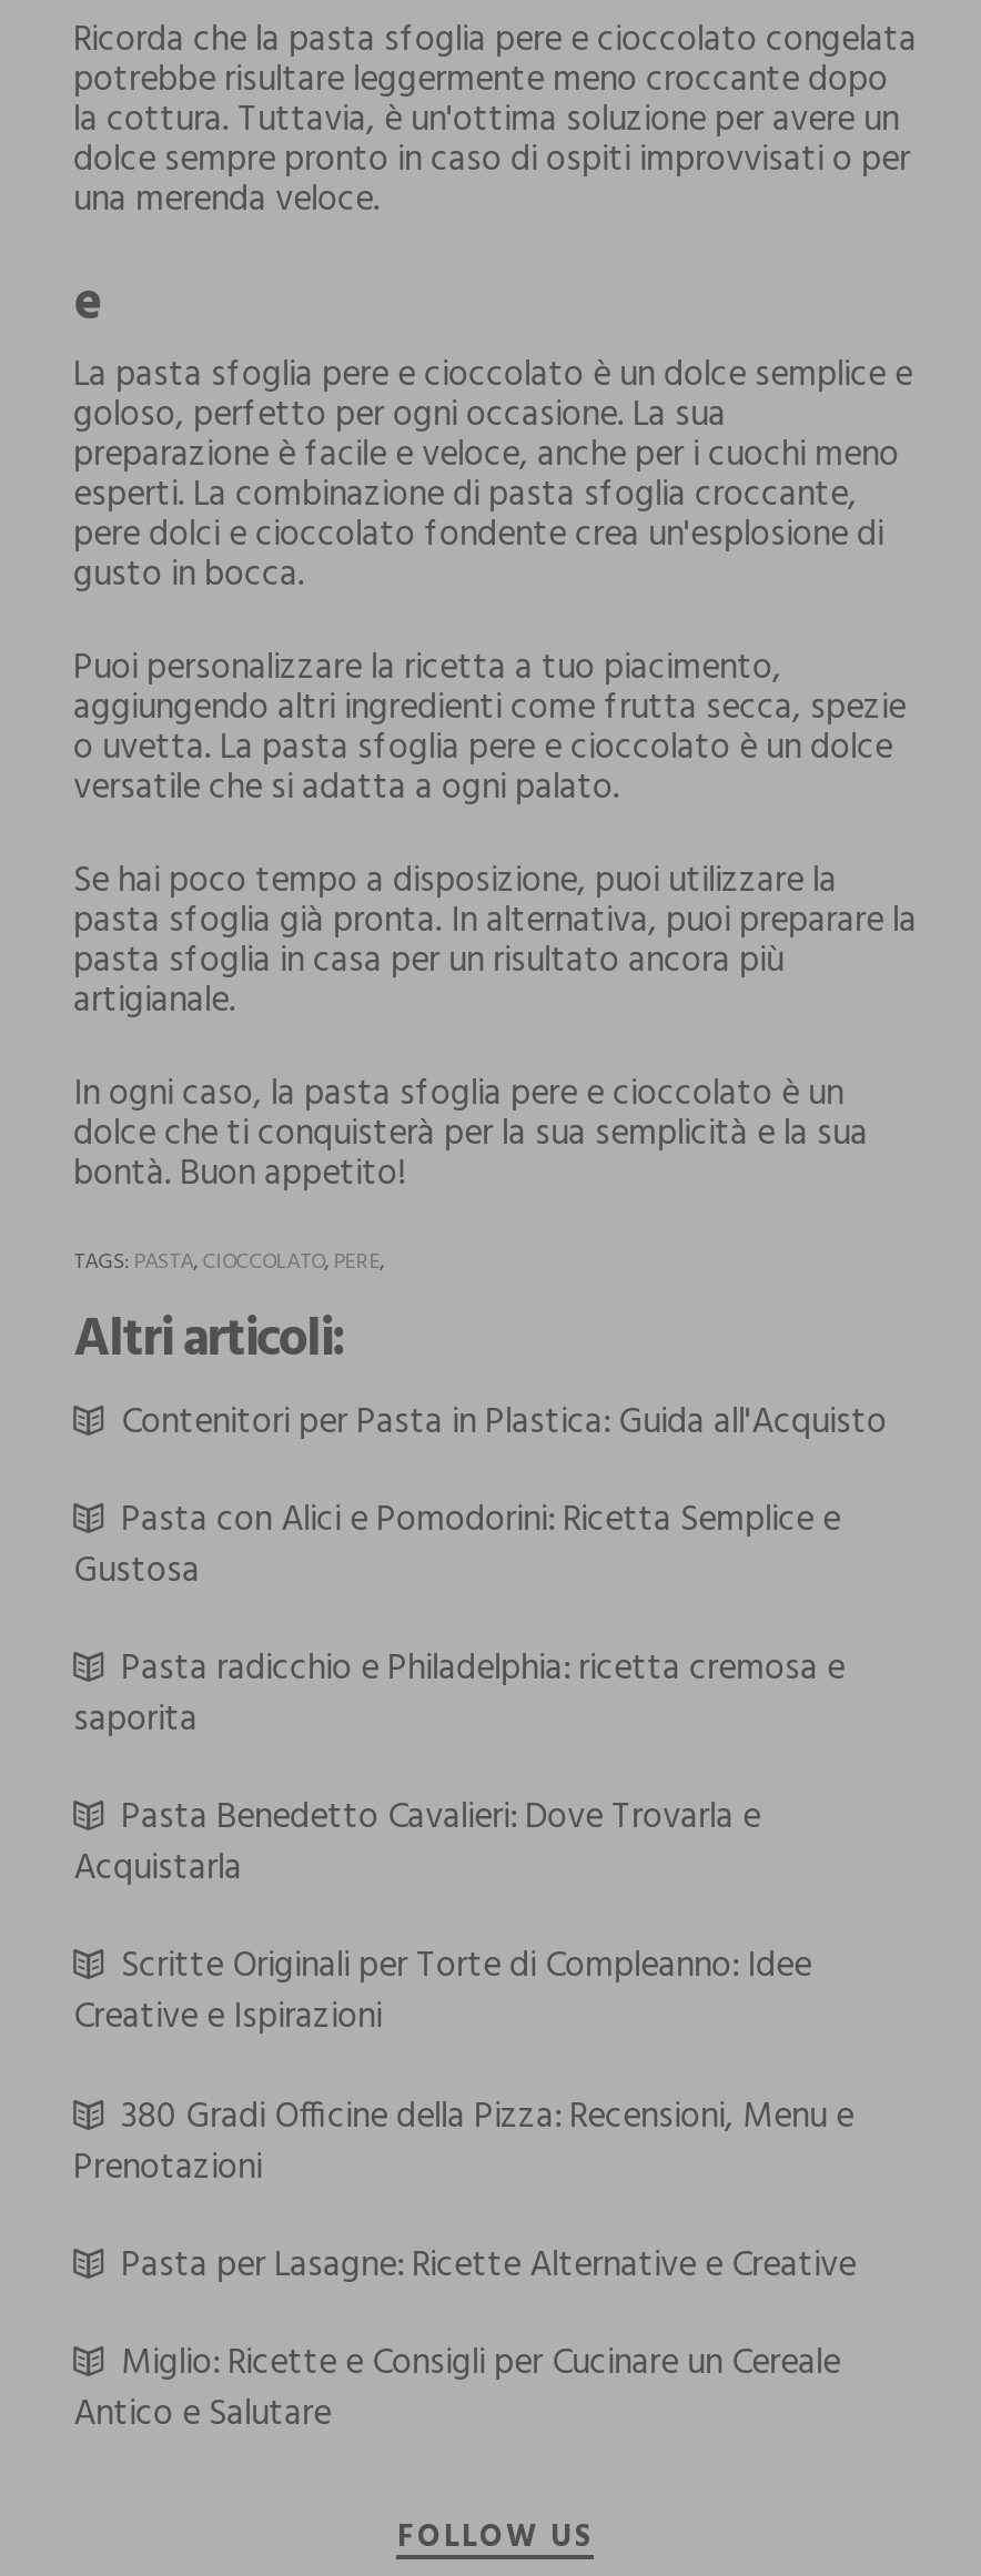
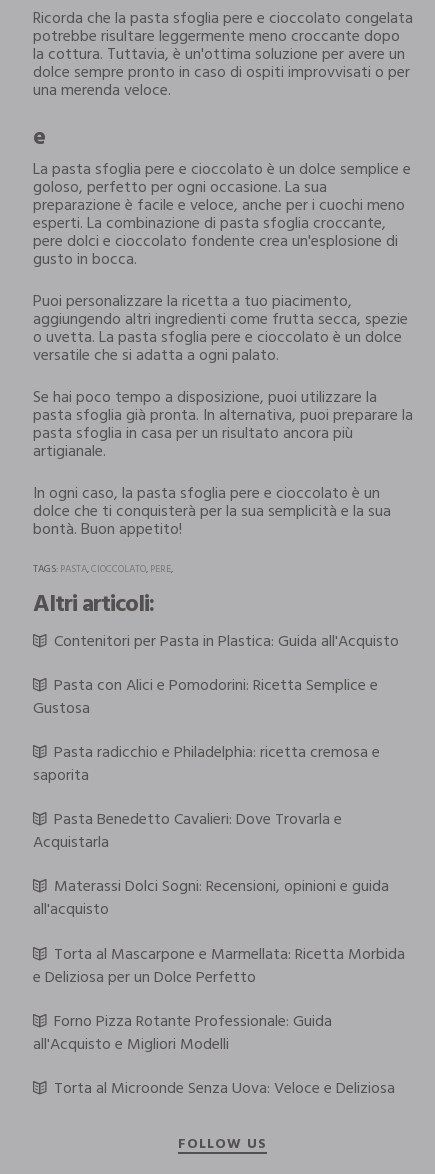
[73,1939,811,2048] Scritte Originali per Torte di Compleanno: Idee | Creative e Ispirazioni -> [33,874,389,923] Materassi Dolci Sogni: Recensioni, opinioni e guida | all'acquisto
[73,2088,854,2197] 380 Gradi Officine della Pizza: Recensioni, Menu e | Prenotazioni -> [33,942,405,991] Torta al Mascarpone e Marmellata: Ricetta Morbida | e Deliziosa per un Dolce Perfetto
[121,2237,856,2295] Pasta per Lasagne: Ricette Alternative e Creative -> [33,1009,332,1058] Forno Pizza Rotante Professionale: Guida | all'Acquisto e Migliori Modelli
[73,2335,840,2444] Miglio: Ricette e Consigli per Cucinare un Cereale | Antico e Salutare -> [54,1076,395,1102] Torta al Microonde Senza Uova: Veloce e Deliziosa

